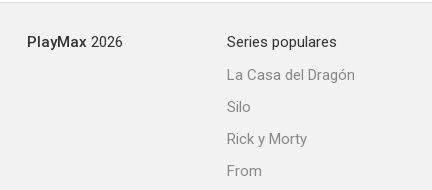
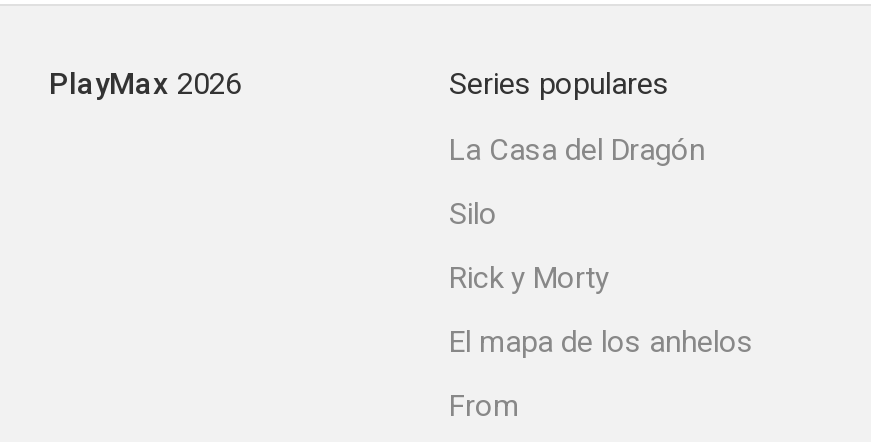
none -> [449,324,753,360] El mapa de los anhelos

